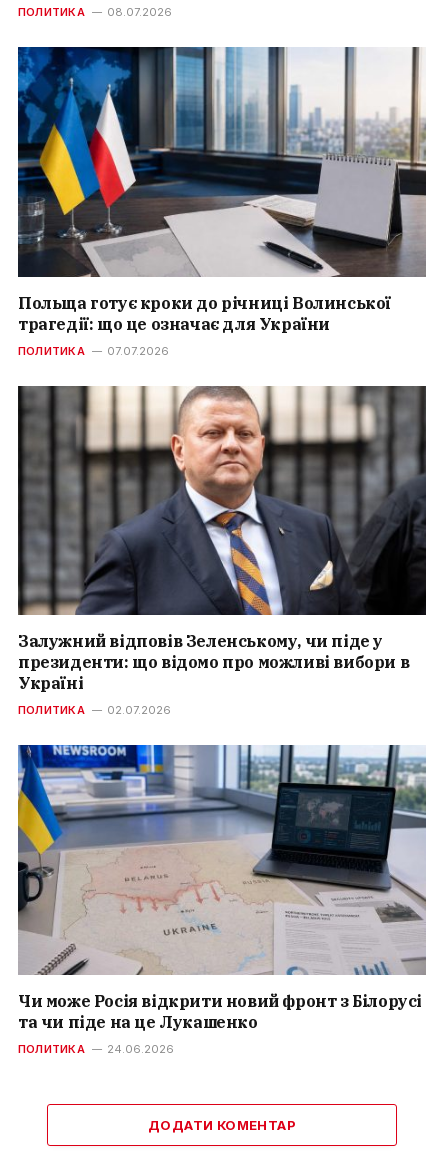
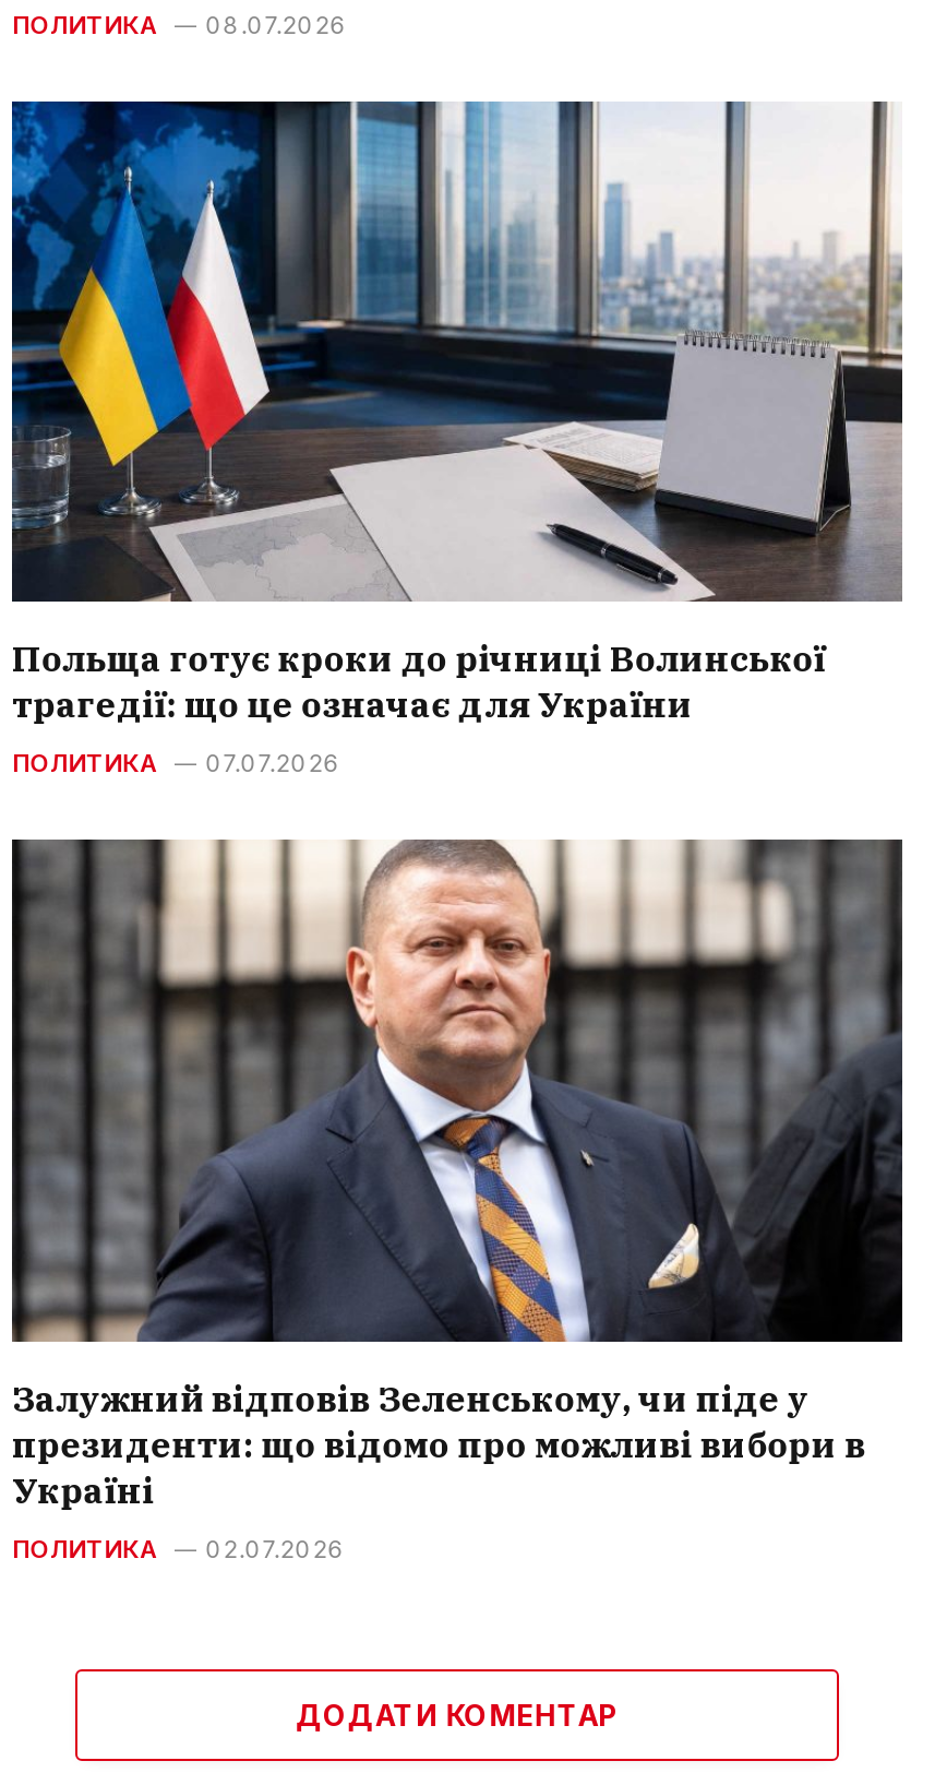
[17,744,427,1056] [image] | Чи може Росія відкрити новий фронт з Білорусі | та чи піде на це Лукашенко | ПОЛИТИКА | 24.06.2026 -> none

